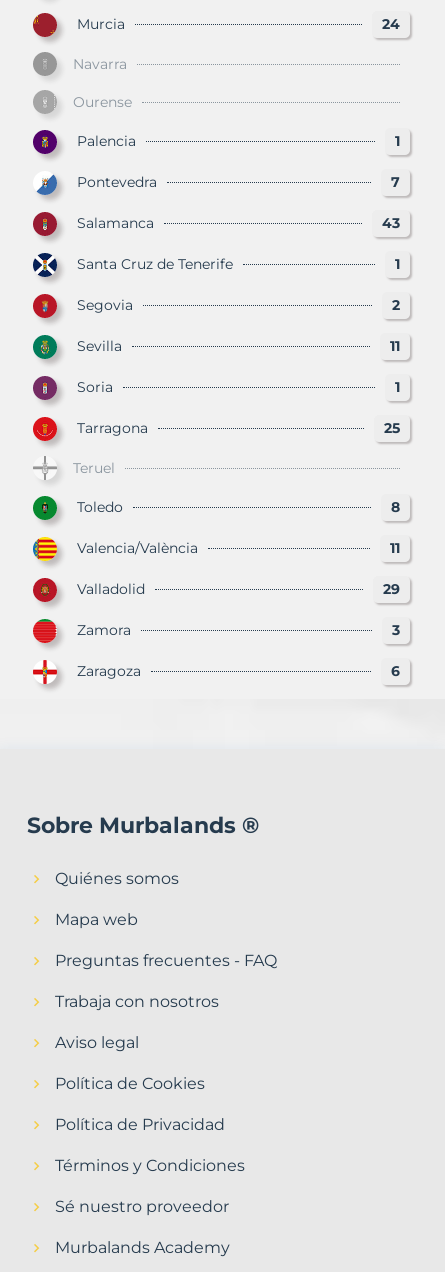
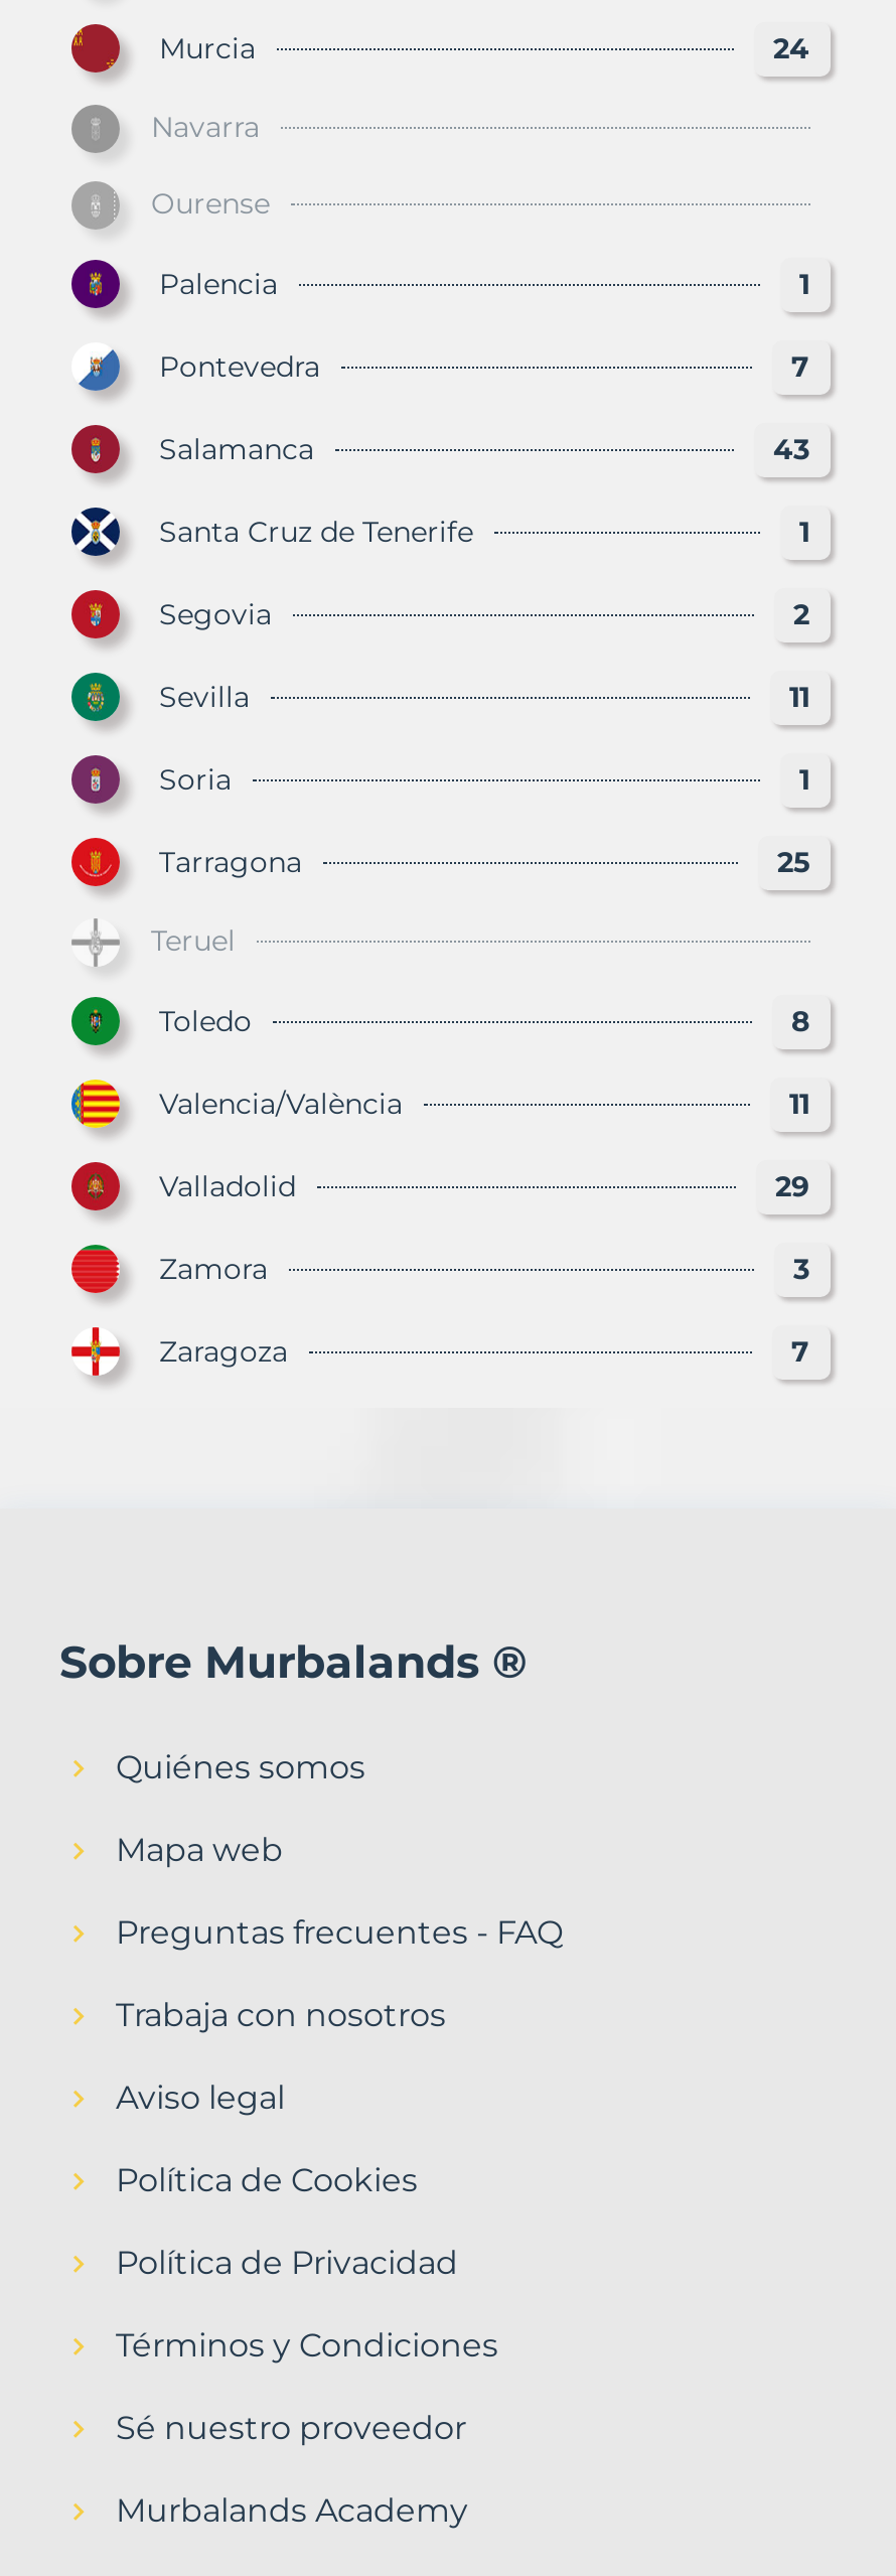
[390,662,399,680] 6 -> [791,1334,809,1370] 7

